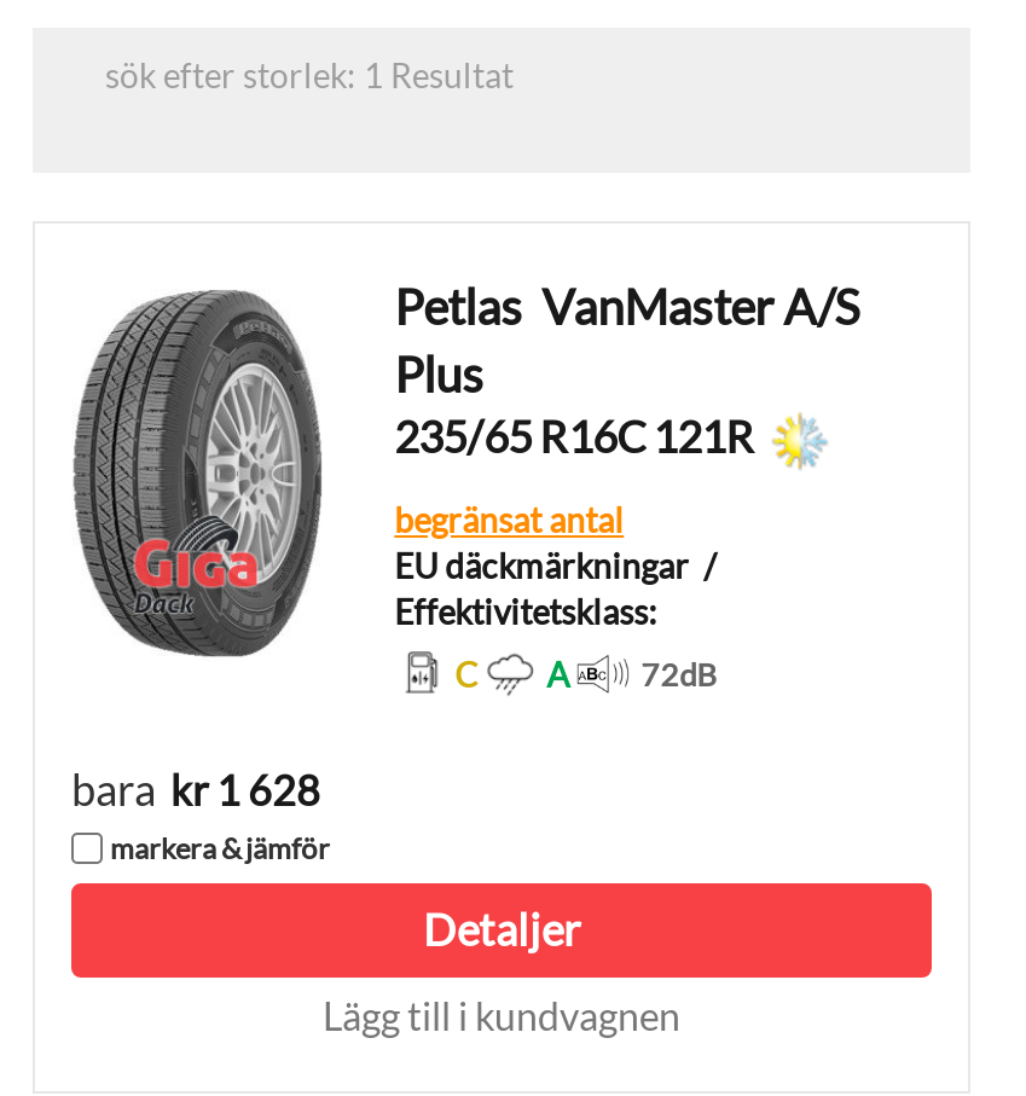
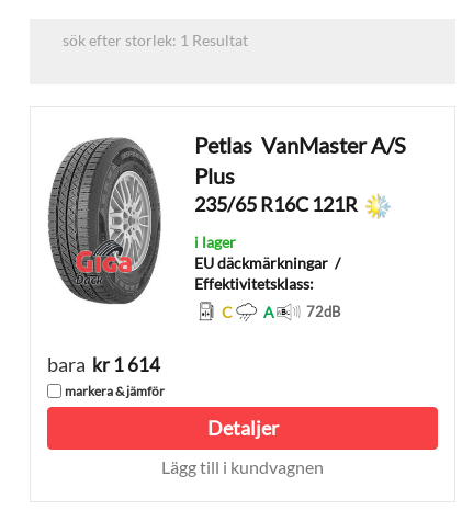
[394,499,624,540] begränsat antal -> [194,232,236,251] i lager
[71,762,320,815] bara kr 1 628 -> [47,352,160,376] bara kr 1 614

